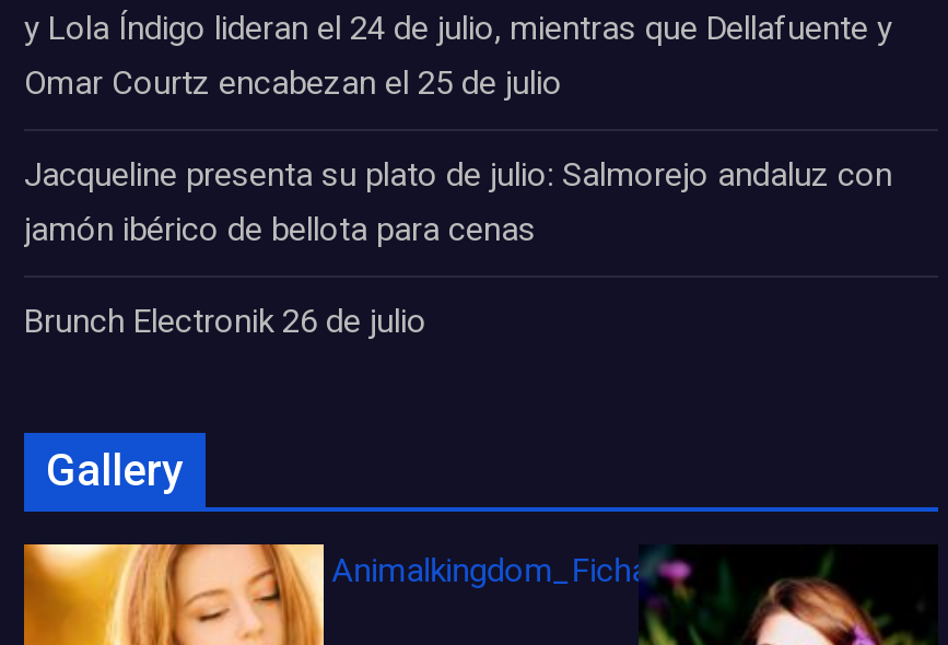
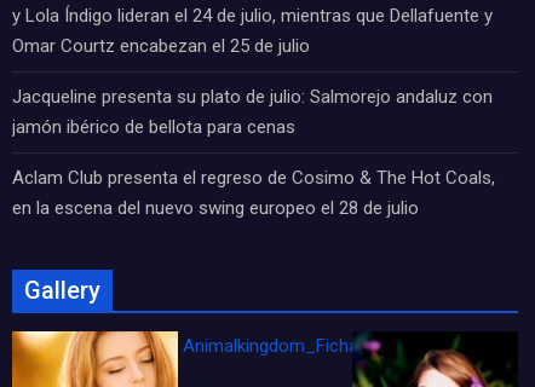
[24,302,426,341] Brunch Electronik 26 de julio -> [12,167,495,219] Aclam Club presenta el regreso de Cosimo & The Hot Coals, | en la escena del nuevo swing europeo el 28 de julio

